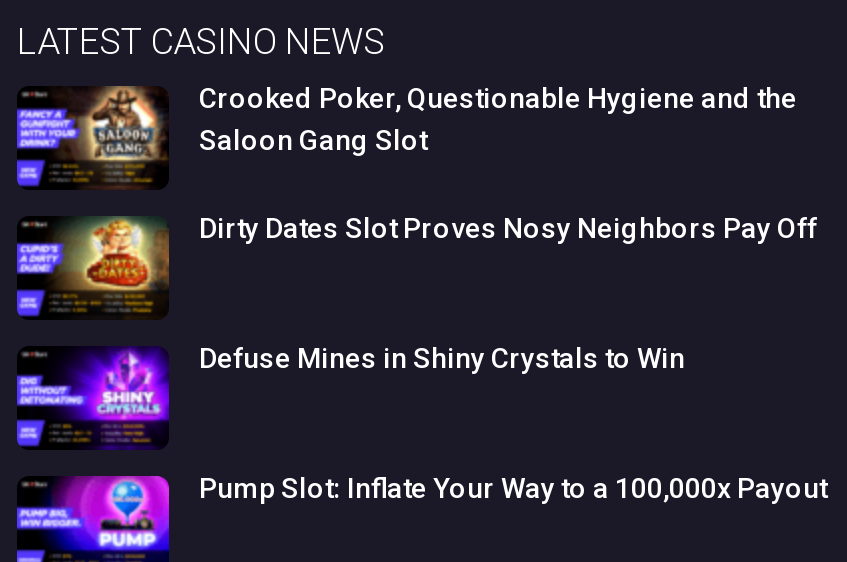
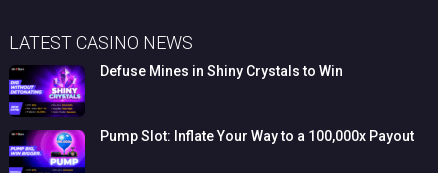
[15,82,817,244] [image] | Crooked Poker, Questionable Hygiene and the | Saloon Gang Slot | Dirty Dates Slot Proves Nosy Neighbors Pay Off -> none
[17,216,169,320] [image] -> none

